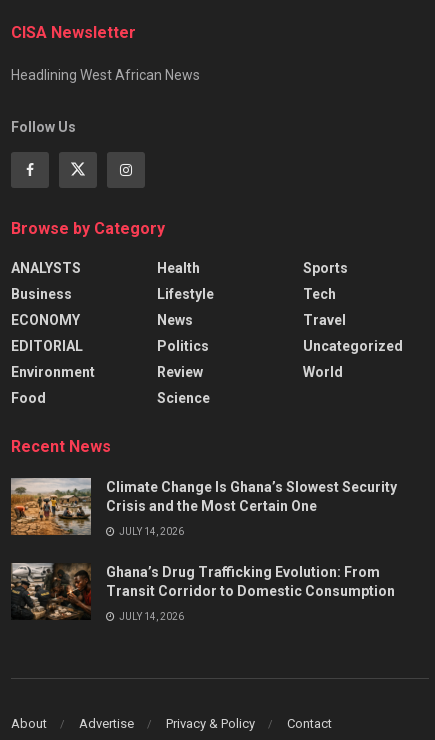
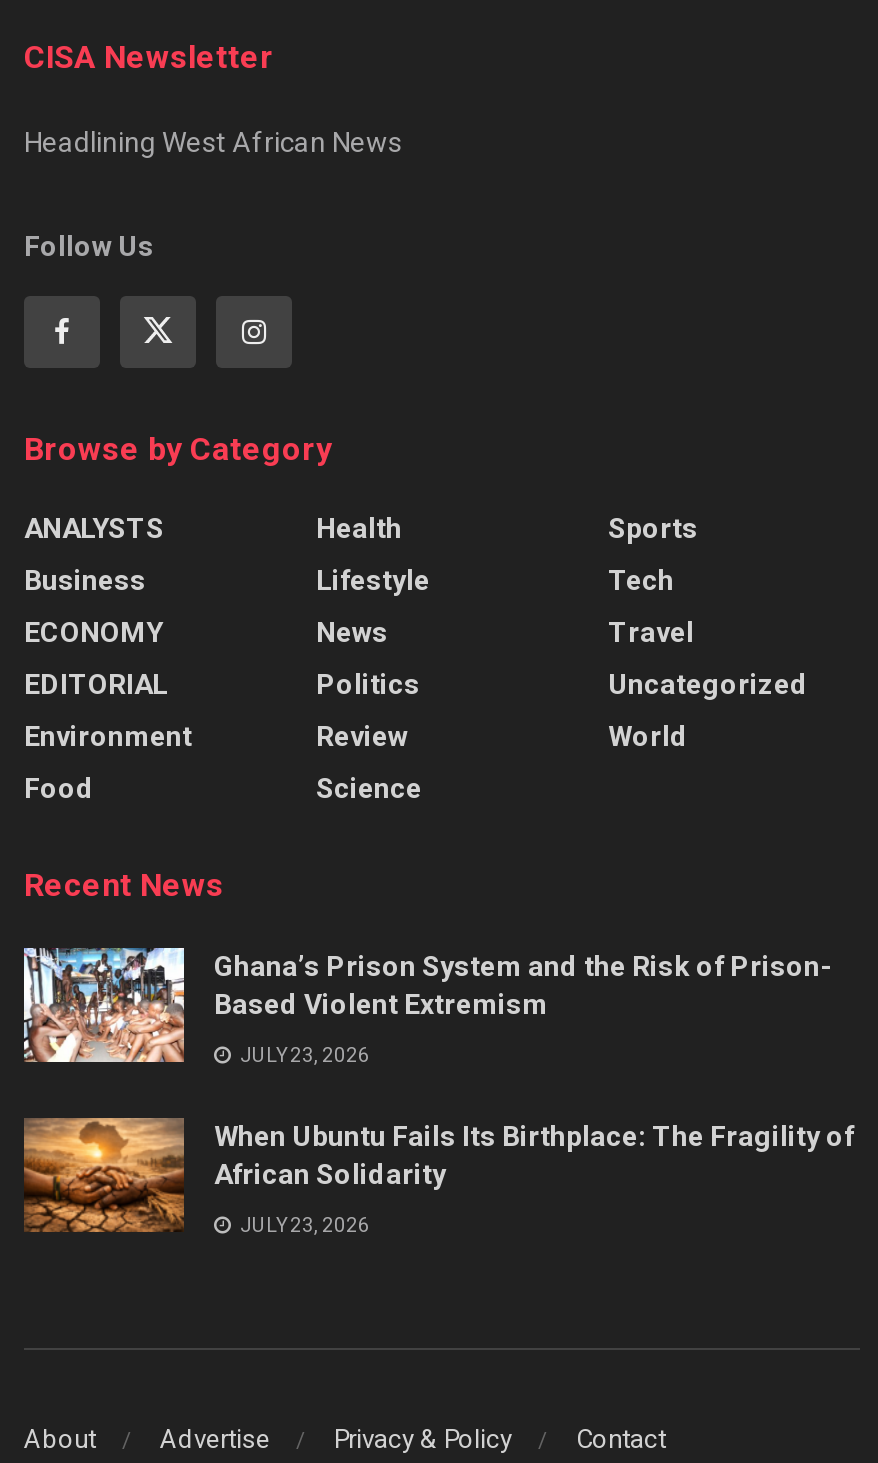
[10,477,397,536] [image] | Climate Change Is Ghana’s Slowest Security | Crisis and the Most Certain One -> [22,946,832,1064] [image] | Ghana’s Prison System and the Risk of Prison- | Based Violent Extremism
[117,525,184,536] JULY 14, 2026 -> [236,1043,370,1065] JULY 23, 2026
[10,562,395,620] [image] | Ghana’s Drug Trafficking Evolution: From | Transit Corridor to Domestic Consumption -> [22,1116,854,1234] [image] | When Ubuntu Fails Its Birthplace: The Fragility of | African Solidarity
[117,610,184,621] JULY 14, 2026 -> [236,1213,370,1235] JULY 23, 2026

